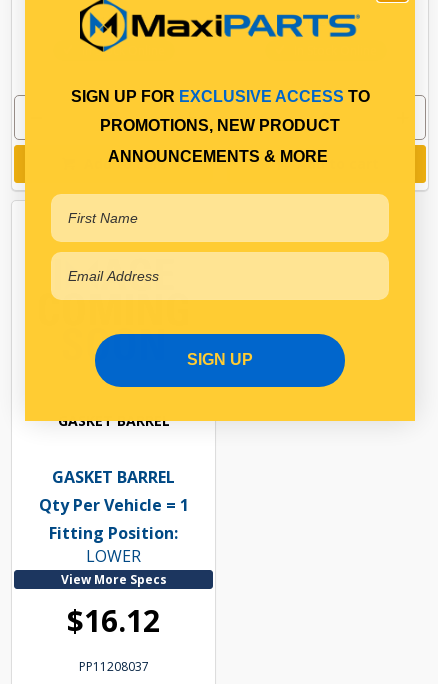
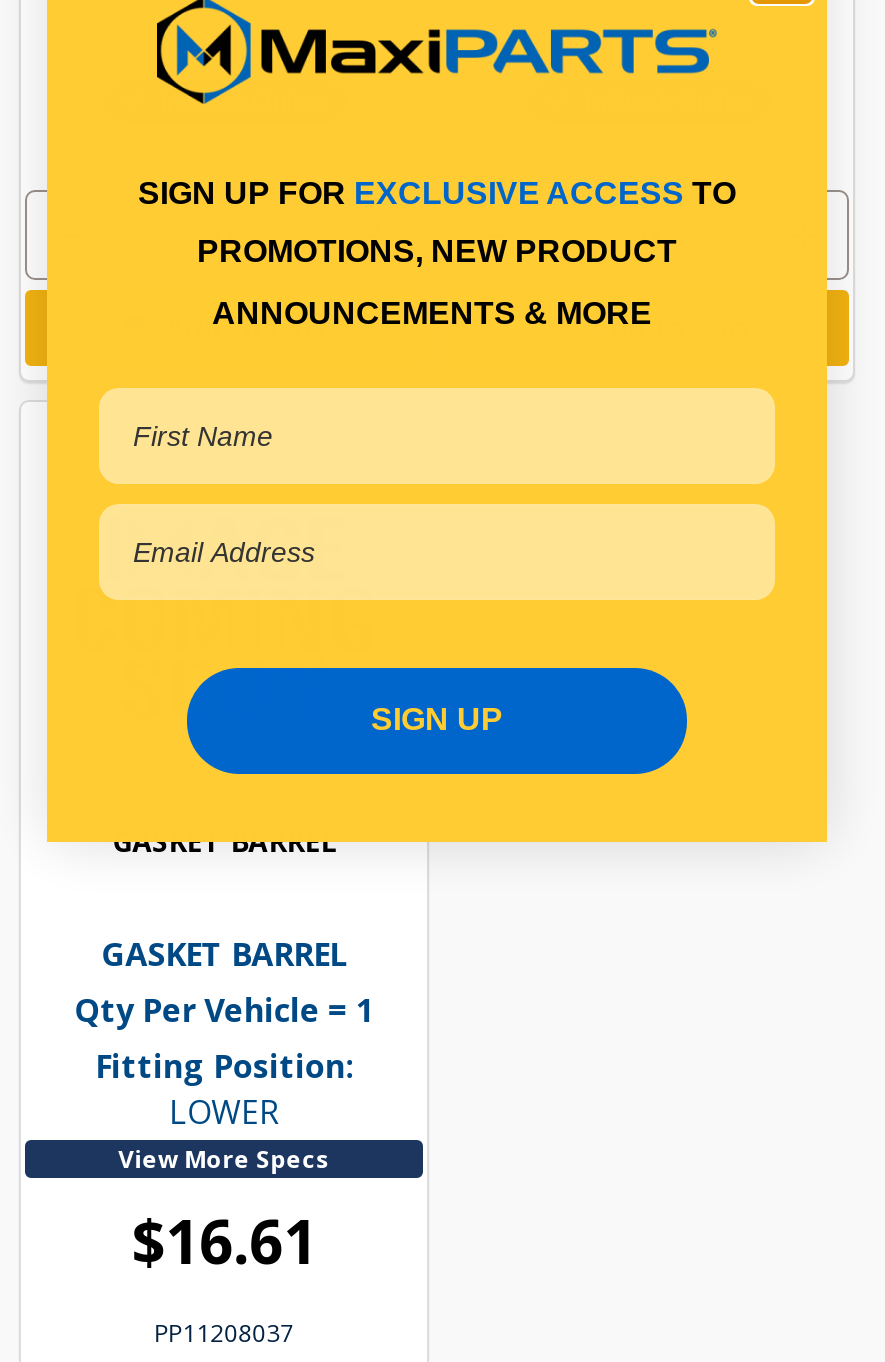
[67,600,160,641] $16.12 -> [131,1200,317,1282] $16.61

